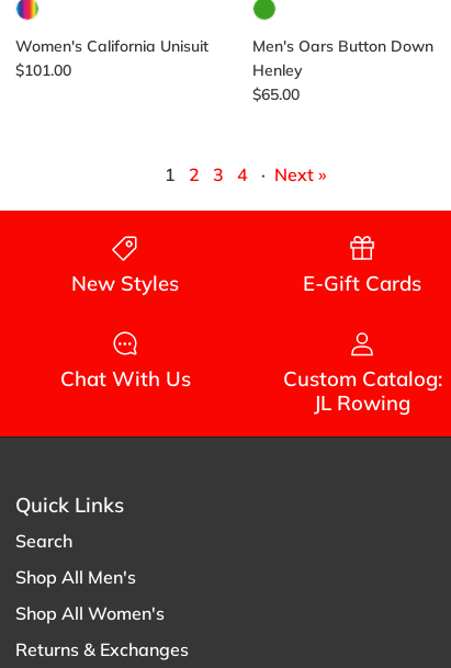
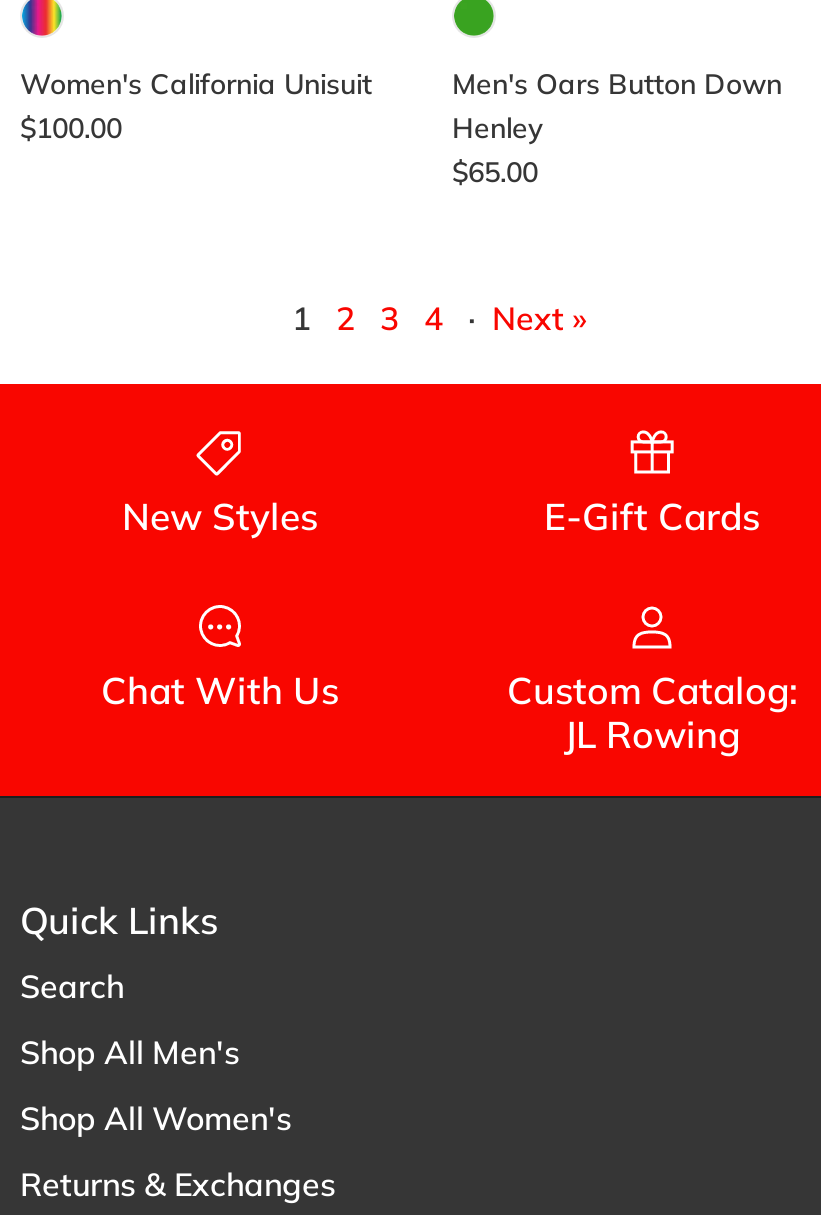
[15,60,71,80] $101.00 -> [20,109,122,145] $100.00

